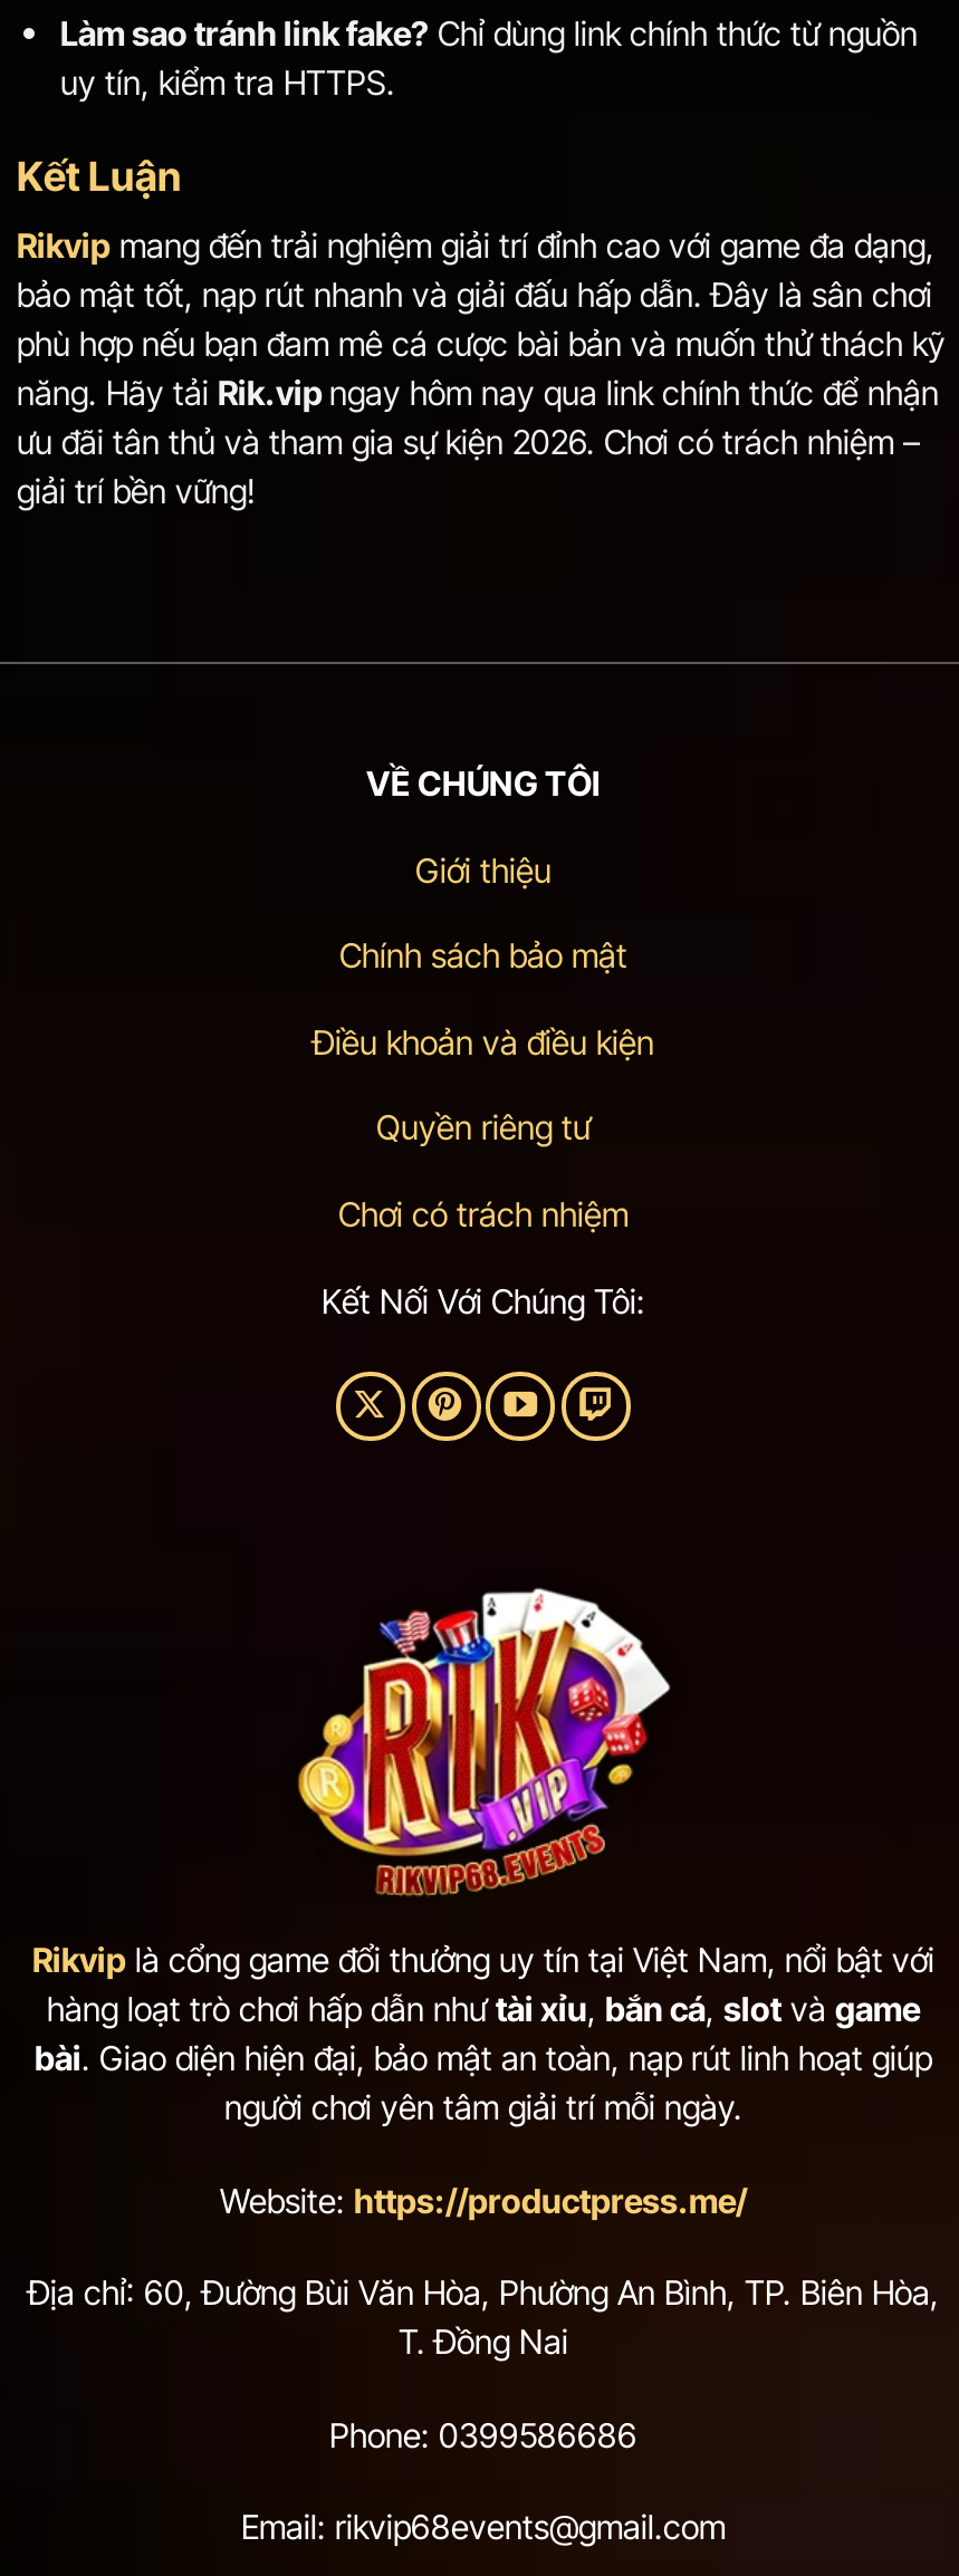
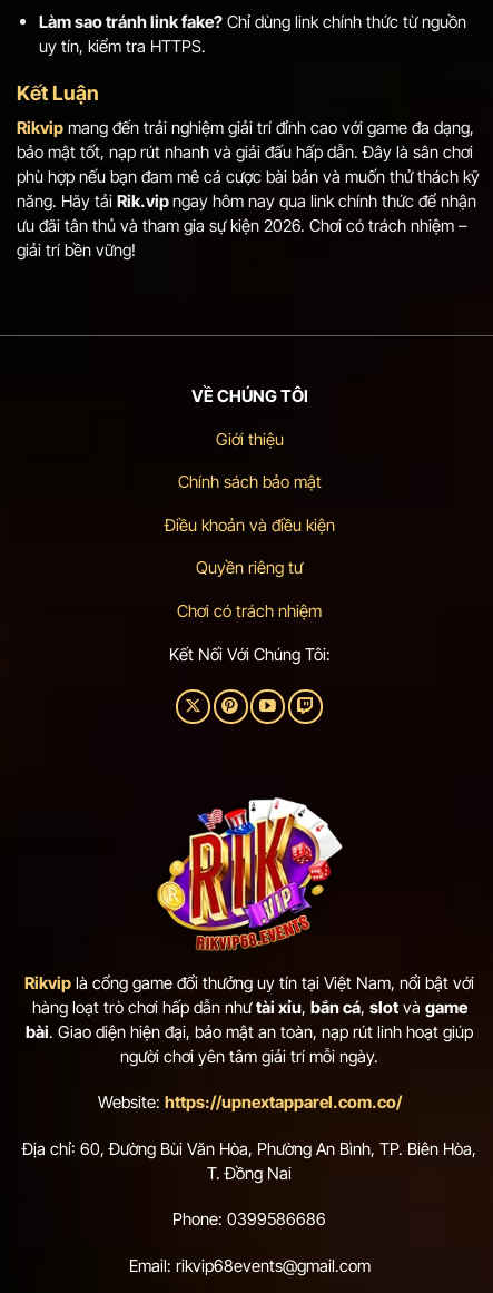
[220,2179,747,2221] Website: https://productpress.me/ -> [97,1092,401,1113] Website: https://upnextapparel.com.co/

